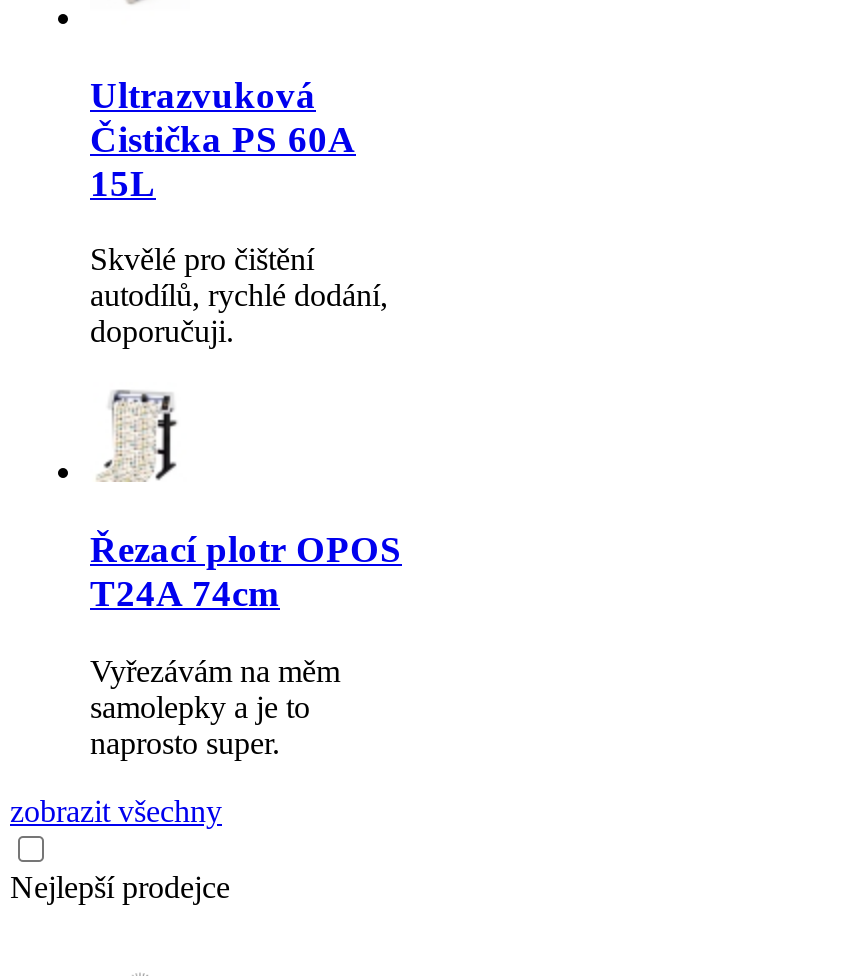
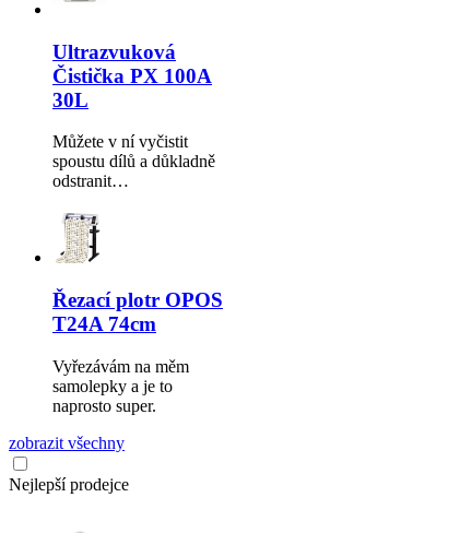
[90,117,356,203] Čistička PS 60A | 15L -> [52,64,212,111] Čistička PX 100A | 30L
[90,243,388,349] Skvělé pro čištění | autodílů, rychlé dodání, | doporučuji. -> [52,133,215,190] Můžete v ní vyčistit | spoustu dílů a důkladně | odstranit…

